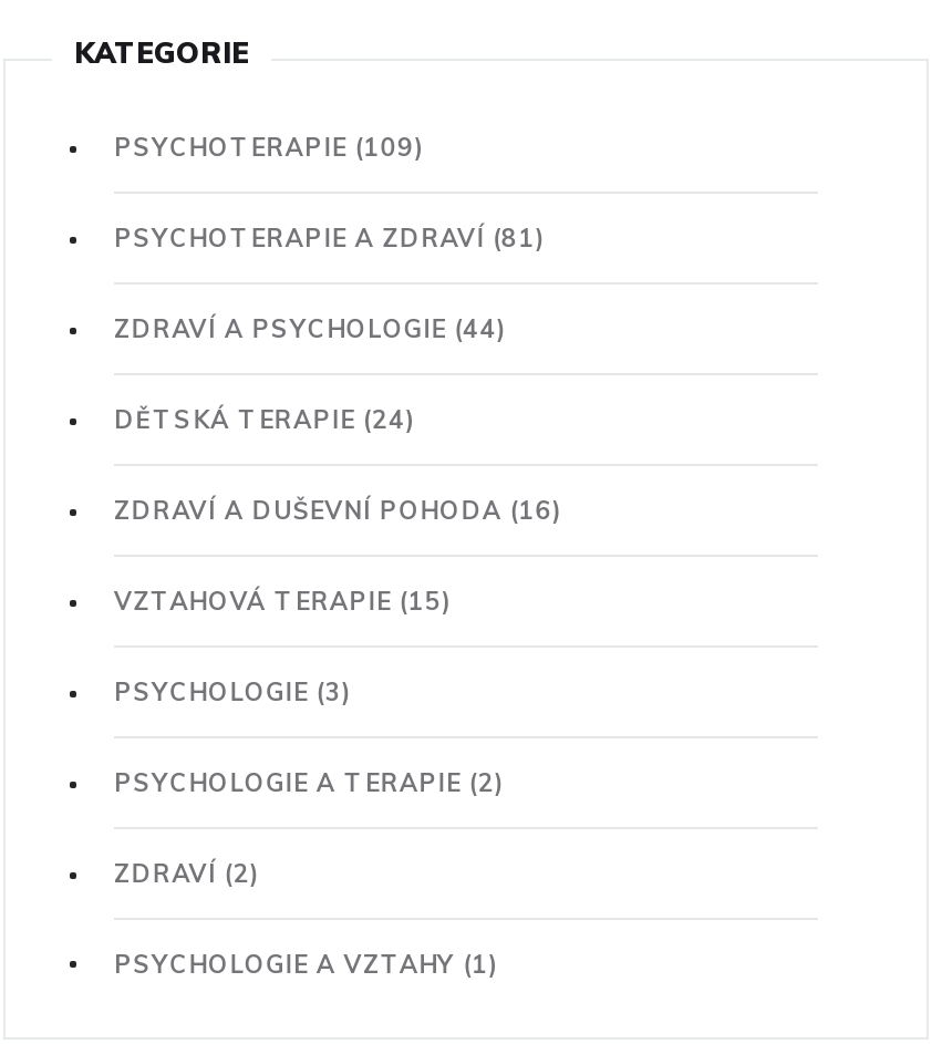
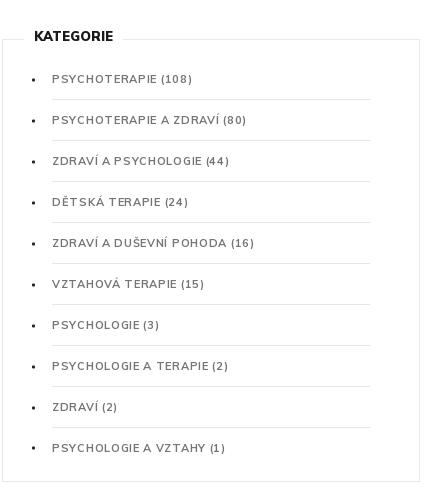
[114,133,425,164] PSYCHOTERAPIE (109) -> [52,72,192,86] PSYCHOTERAPIE (108)
[114,223,546,254] PSYCHOTERAPIE A ZDRAVÍ (81) -> [52,113,247,127] PSYCHOTERAPIE A ZDRAVÍ (80)

